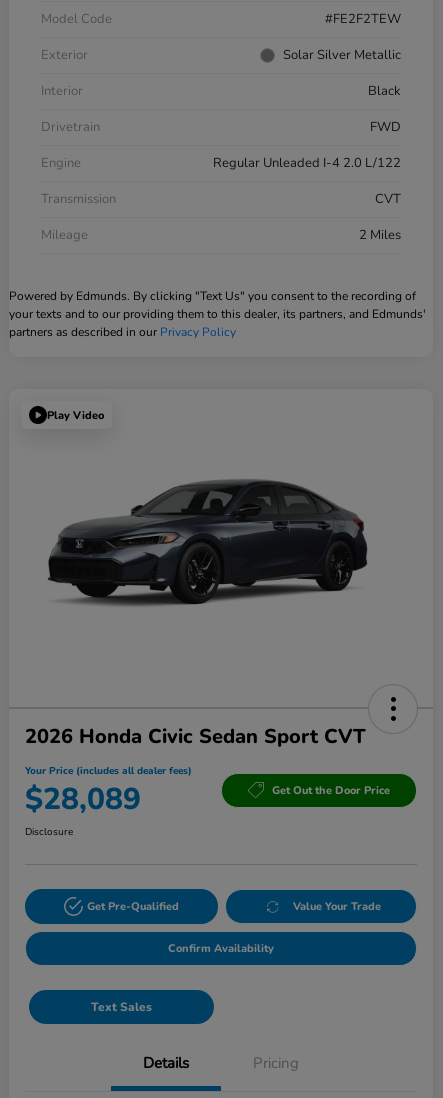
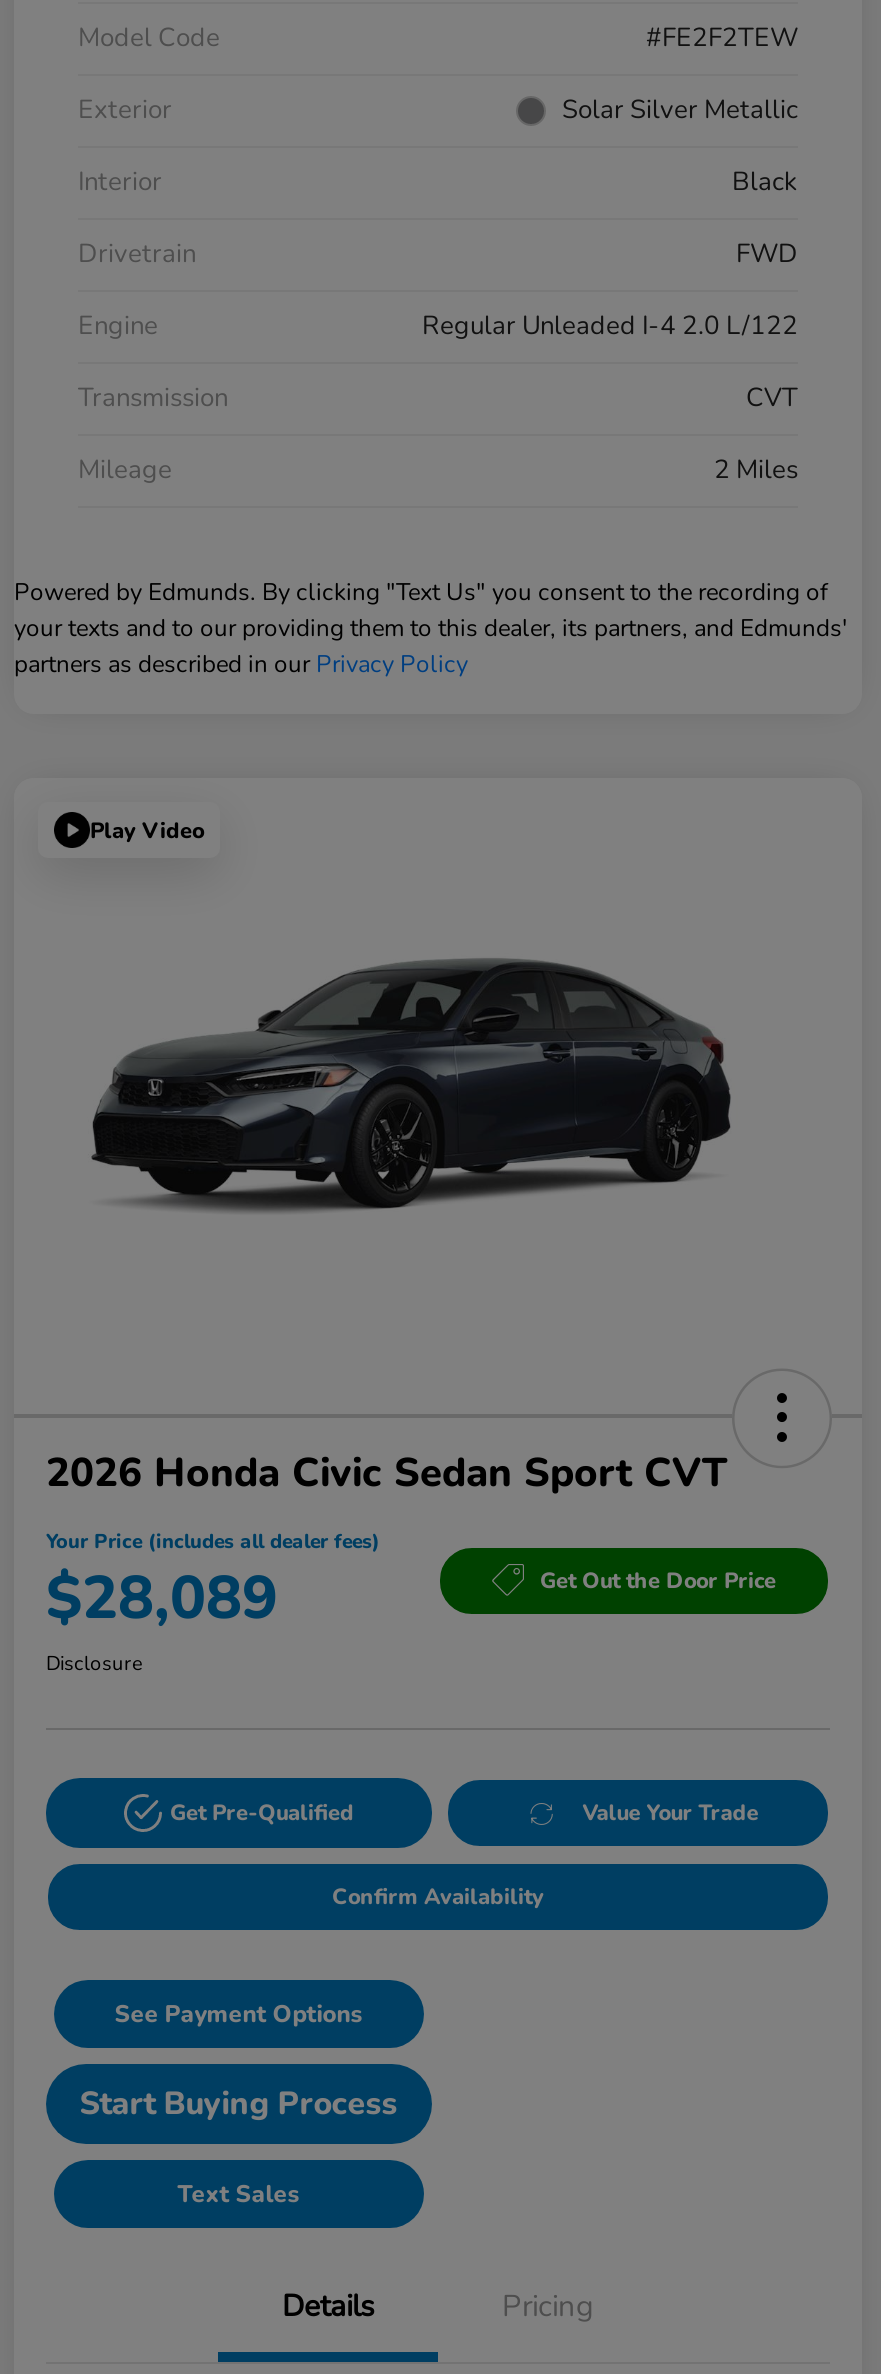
none -> [80,1998,398,2126] See Payment Options | Start Buying Process

